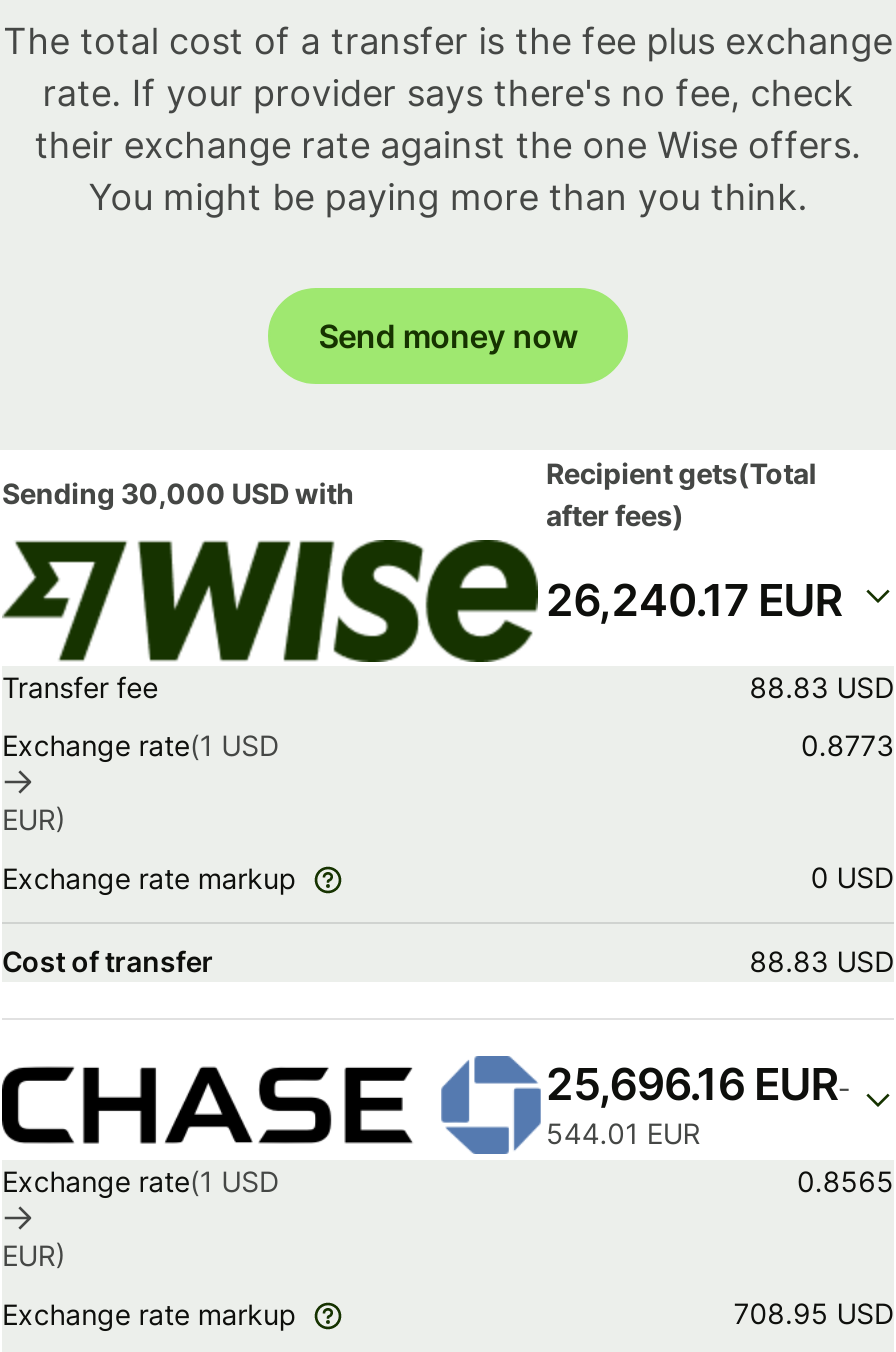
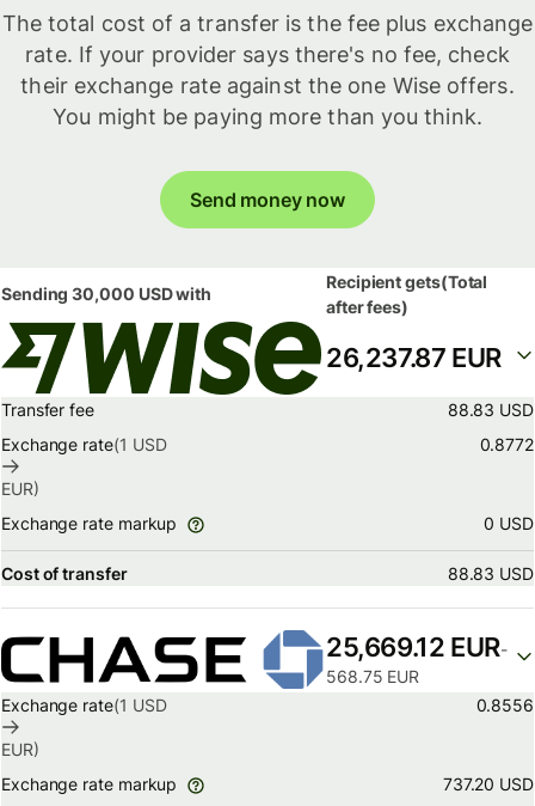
[546,573,842,625] 26,240.17 EUR -> [326,342,501,373] 26,237.87 EUR
[801,727,894,761] 0.8773 -> [479,434,534,454] 0.8772
[546,1057,850,1109] 25,696.16 EUR- -> [326,631,507,662] 25,669.12 EUR-
[546,1115,700,1149] 544.01 EUR -> [326,666,419,686] 568.75 EUR
[797,1163,894,1197] 0.8565 -> [476,694,534,715] 0.8556
[734,1295,894,1329] 708.95 USD -> [443,773,534,794] 737.20 USD

